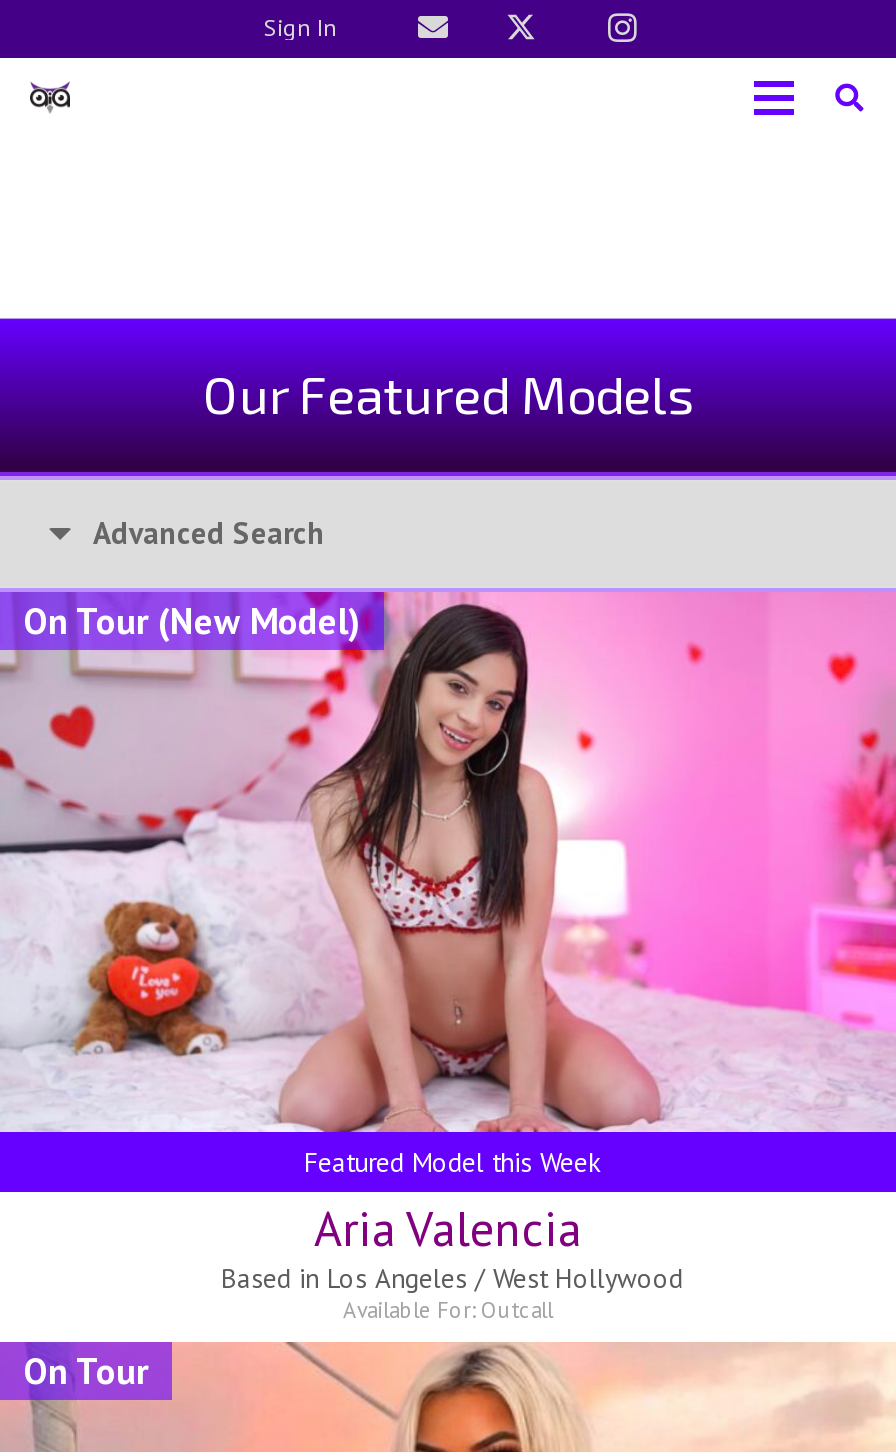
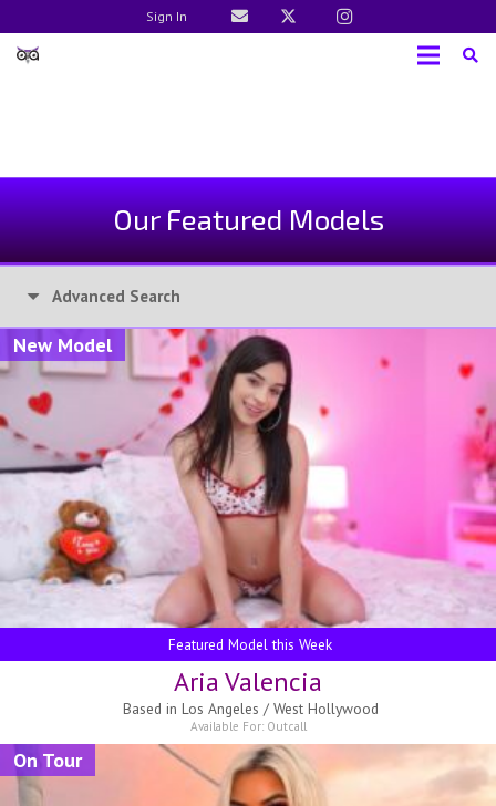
[24,598,360,644] On Tour (New Model) -> [13,332,112,358] New Model

